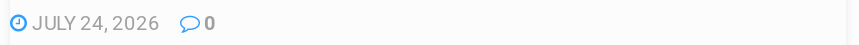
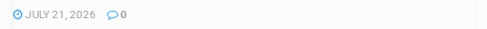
[28,13,216,35] JULY 24, 2026 0 -> [23,9,127,21] JULY 21, 2026 0

